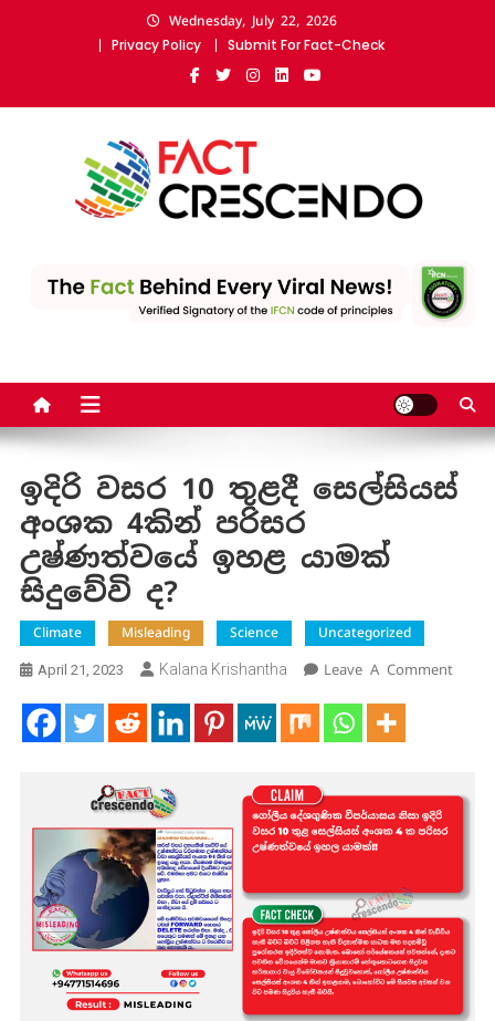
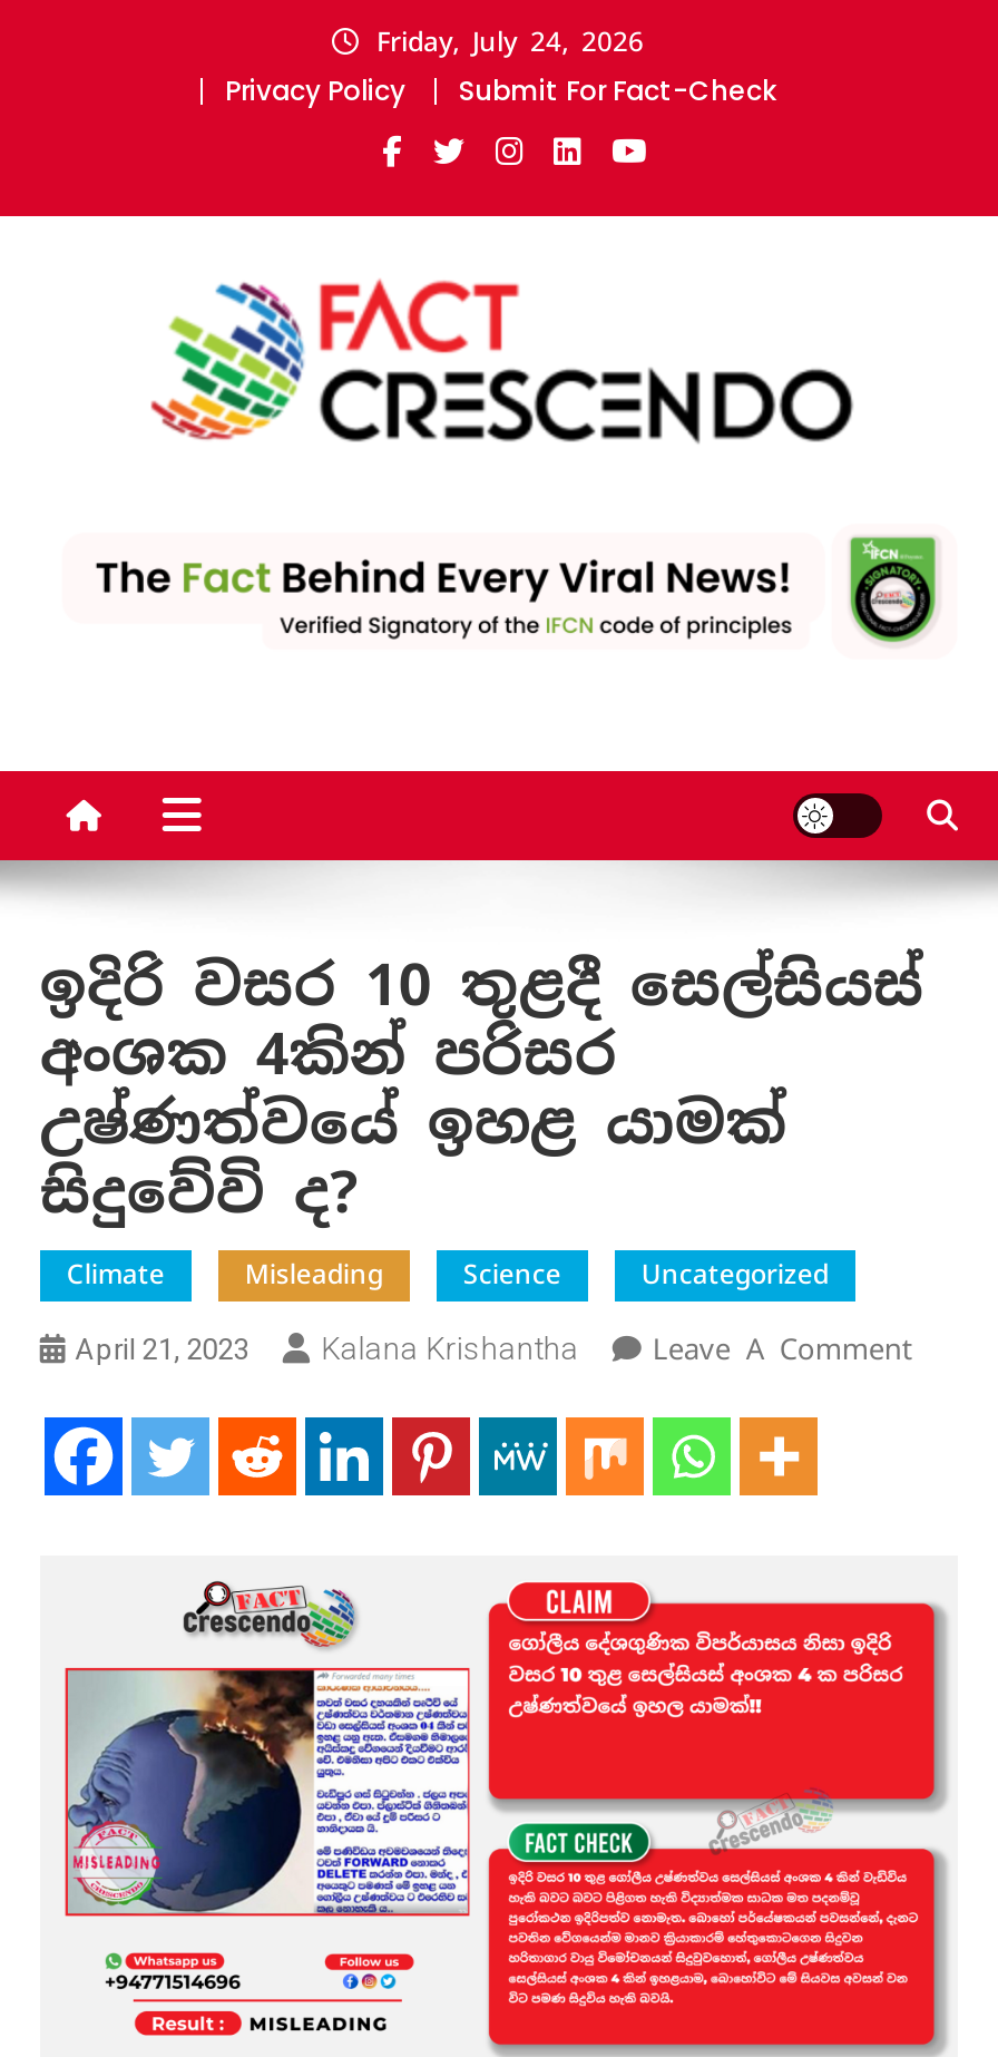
[169,12,337,30] Wednesday, July 22, 2026 -> [376,25,644,60] Friday, July 24, 2026

